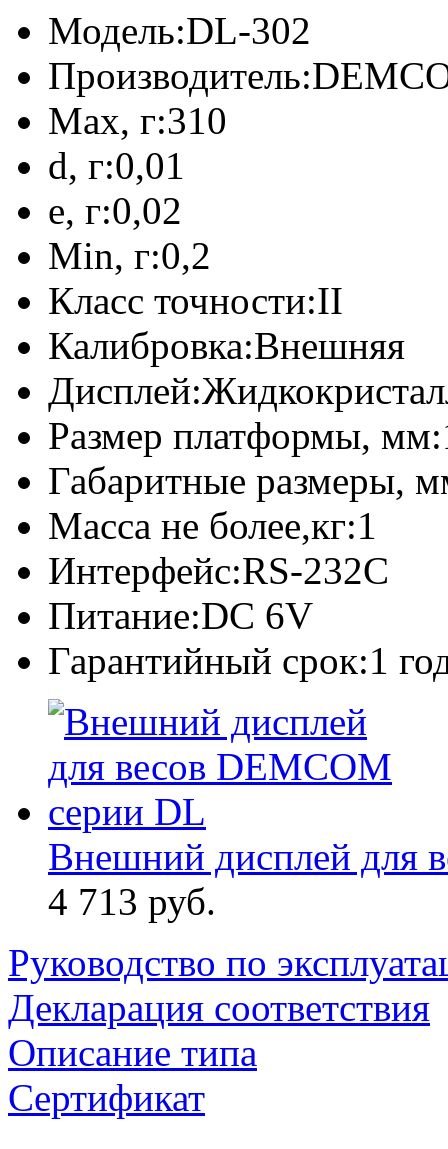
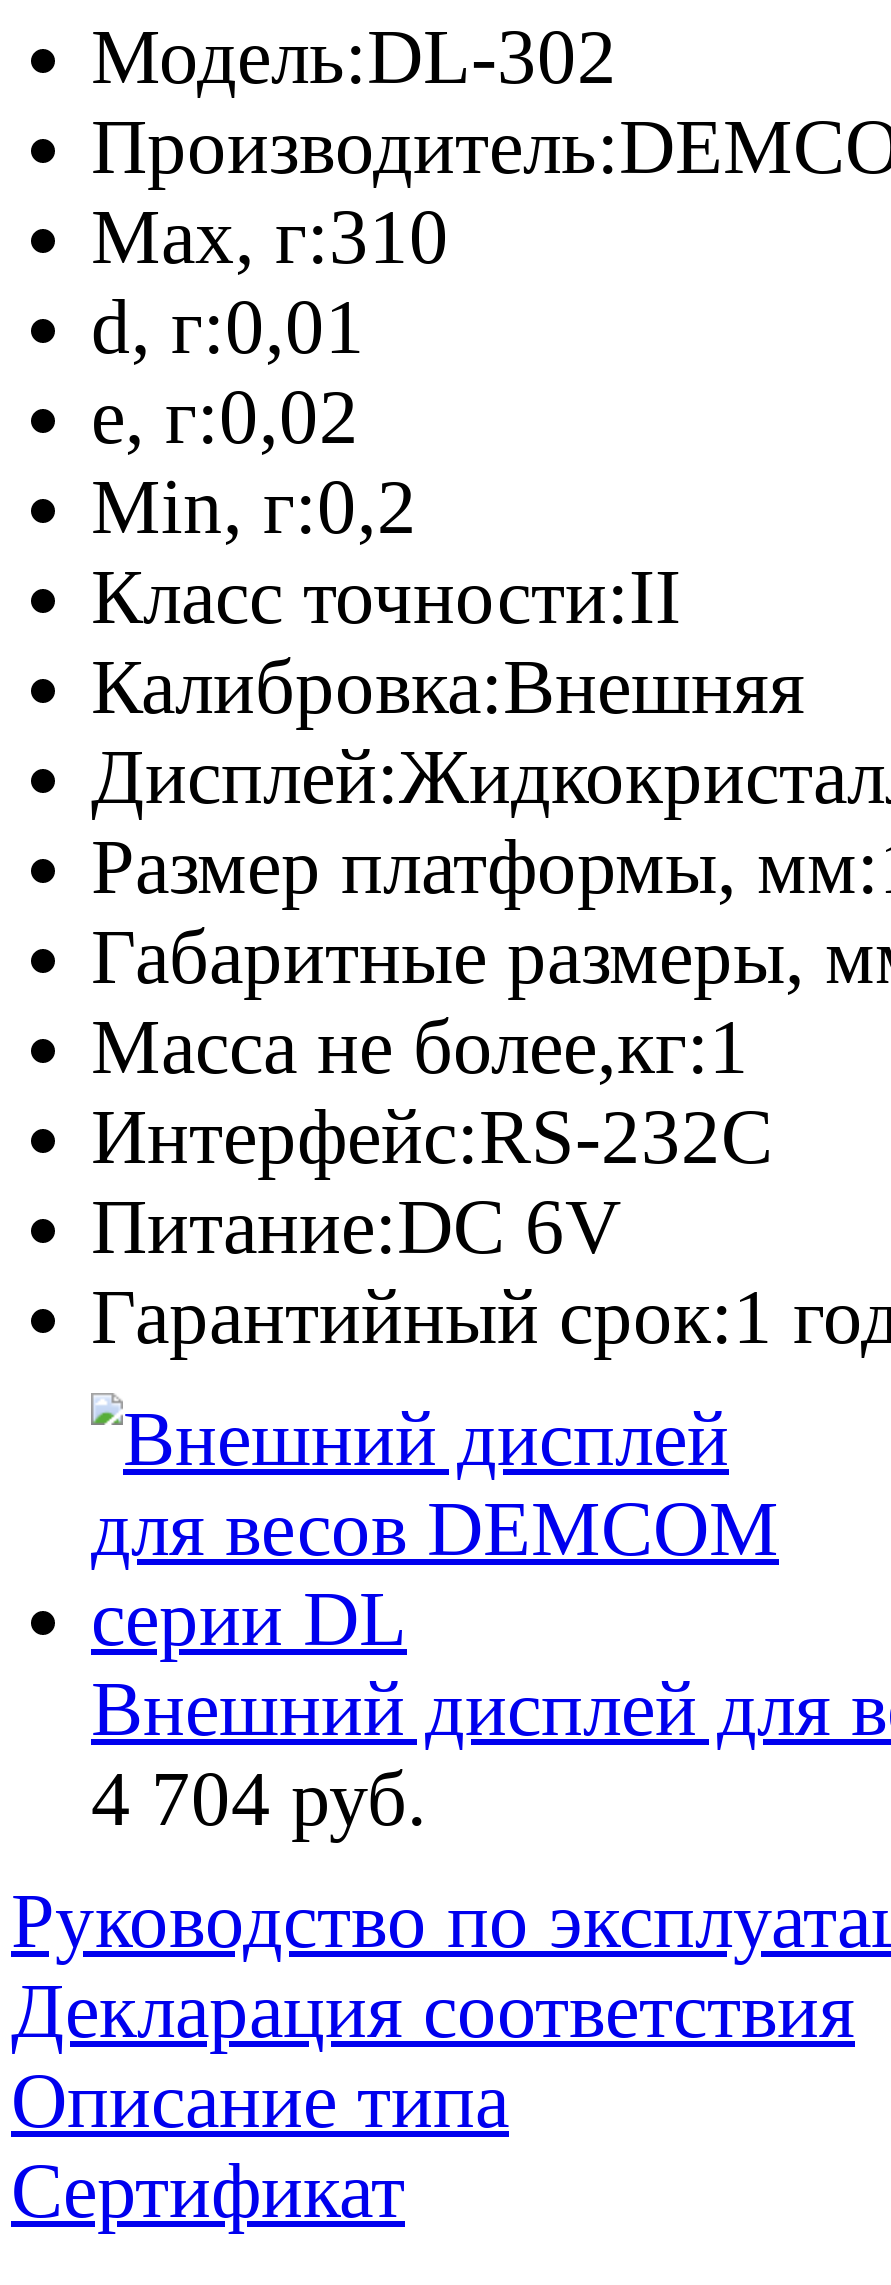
[48,880,216,923] 4 713 руб. -> [91,1754,427,1840] 4 704 руб.

